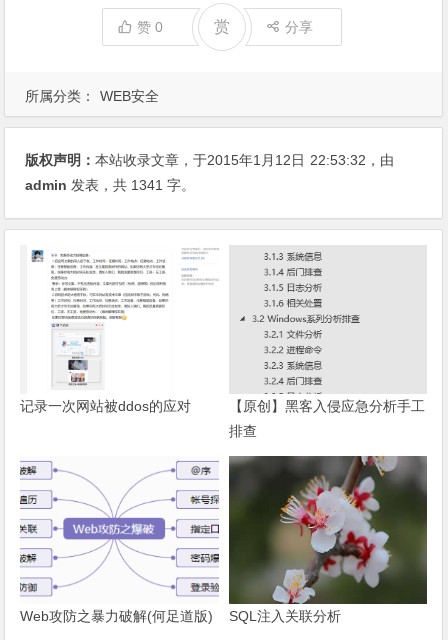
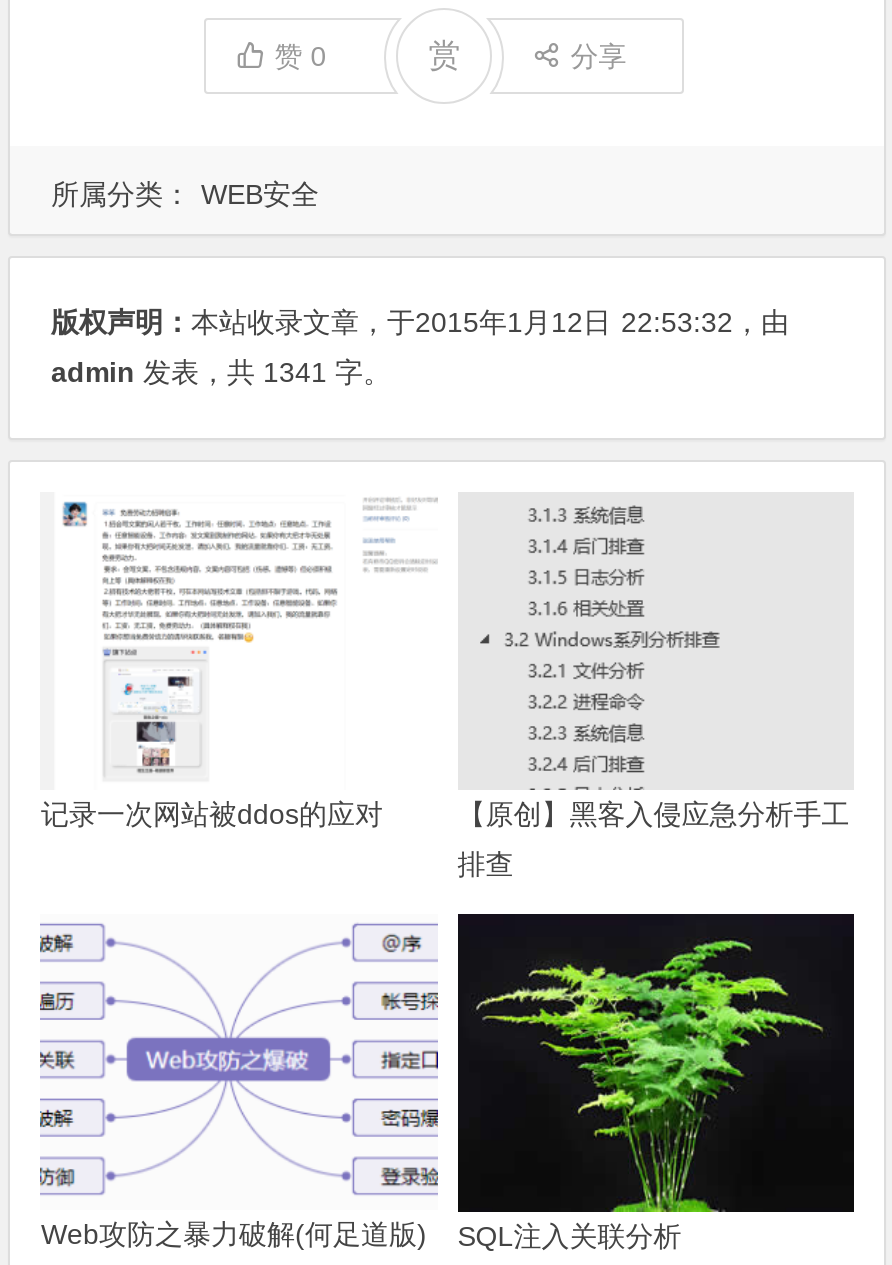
[228,455,428,605] [image] -> [458,914,854,1214] [image]

